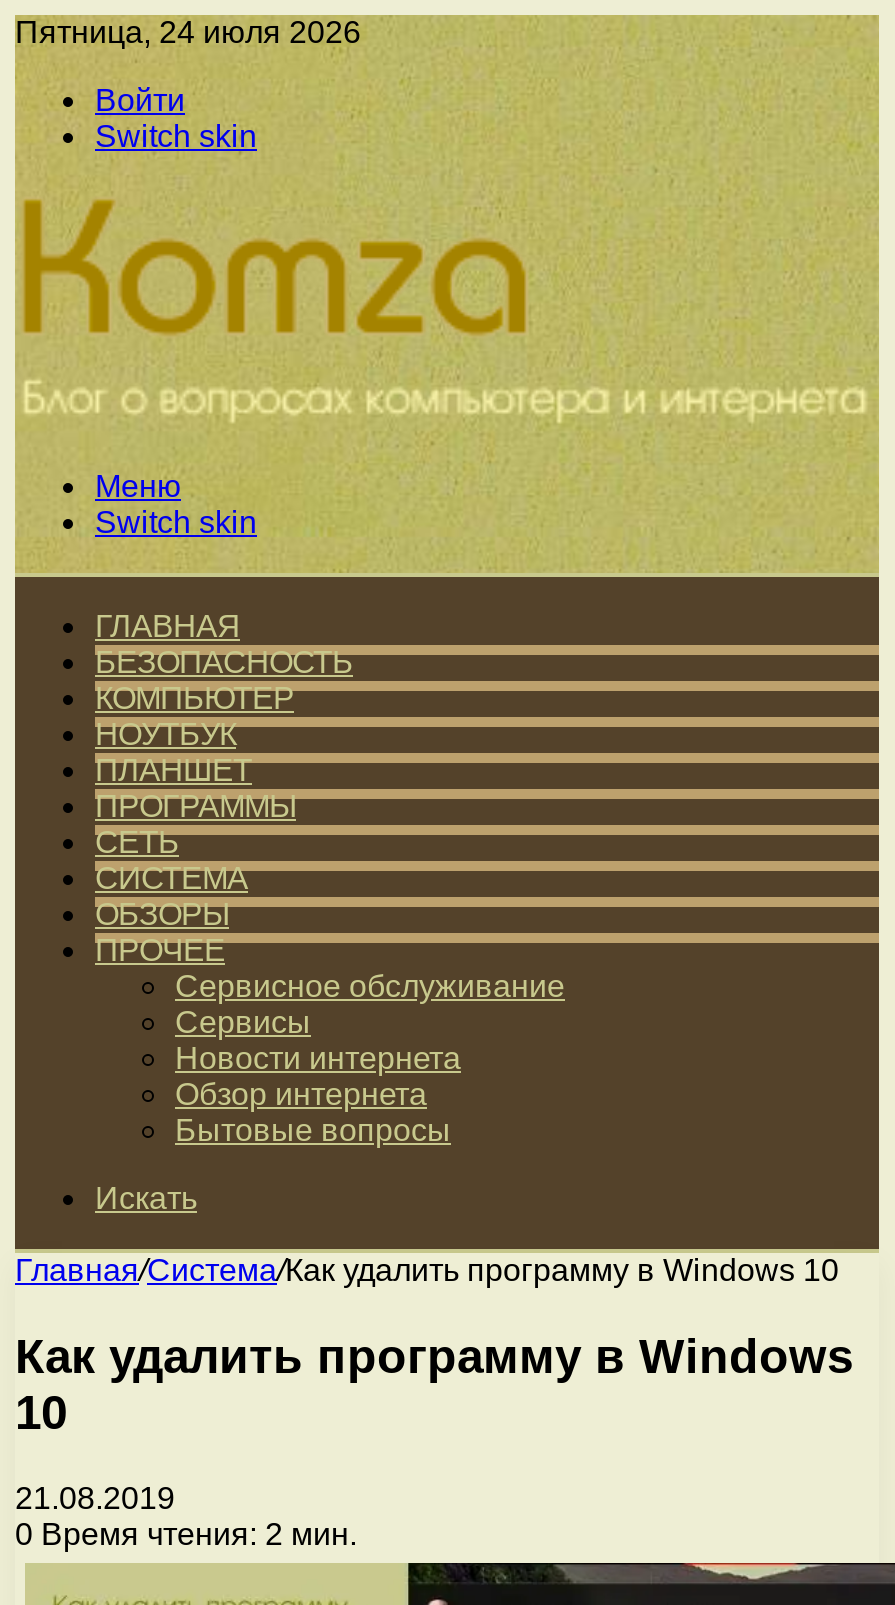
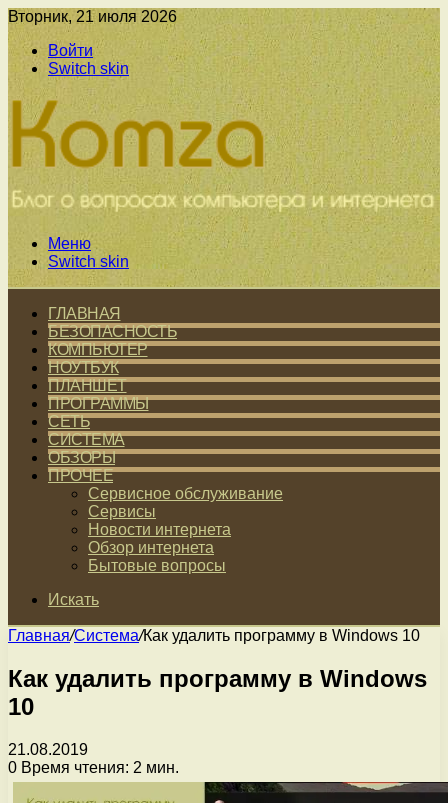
[15,15,361,49] Пятница, 24 июля 2026 -> [8,8,177,25] Вторник, 21 июля 2026

